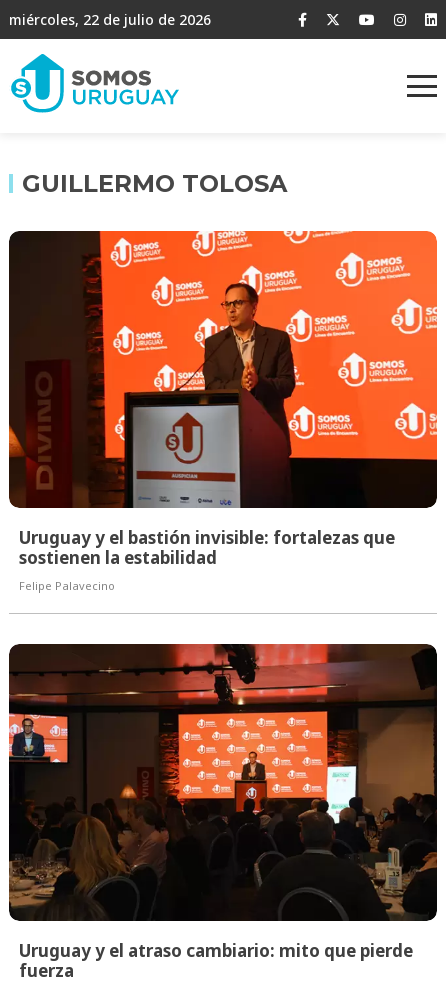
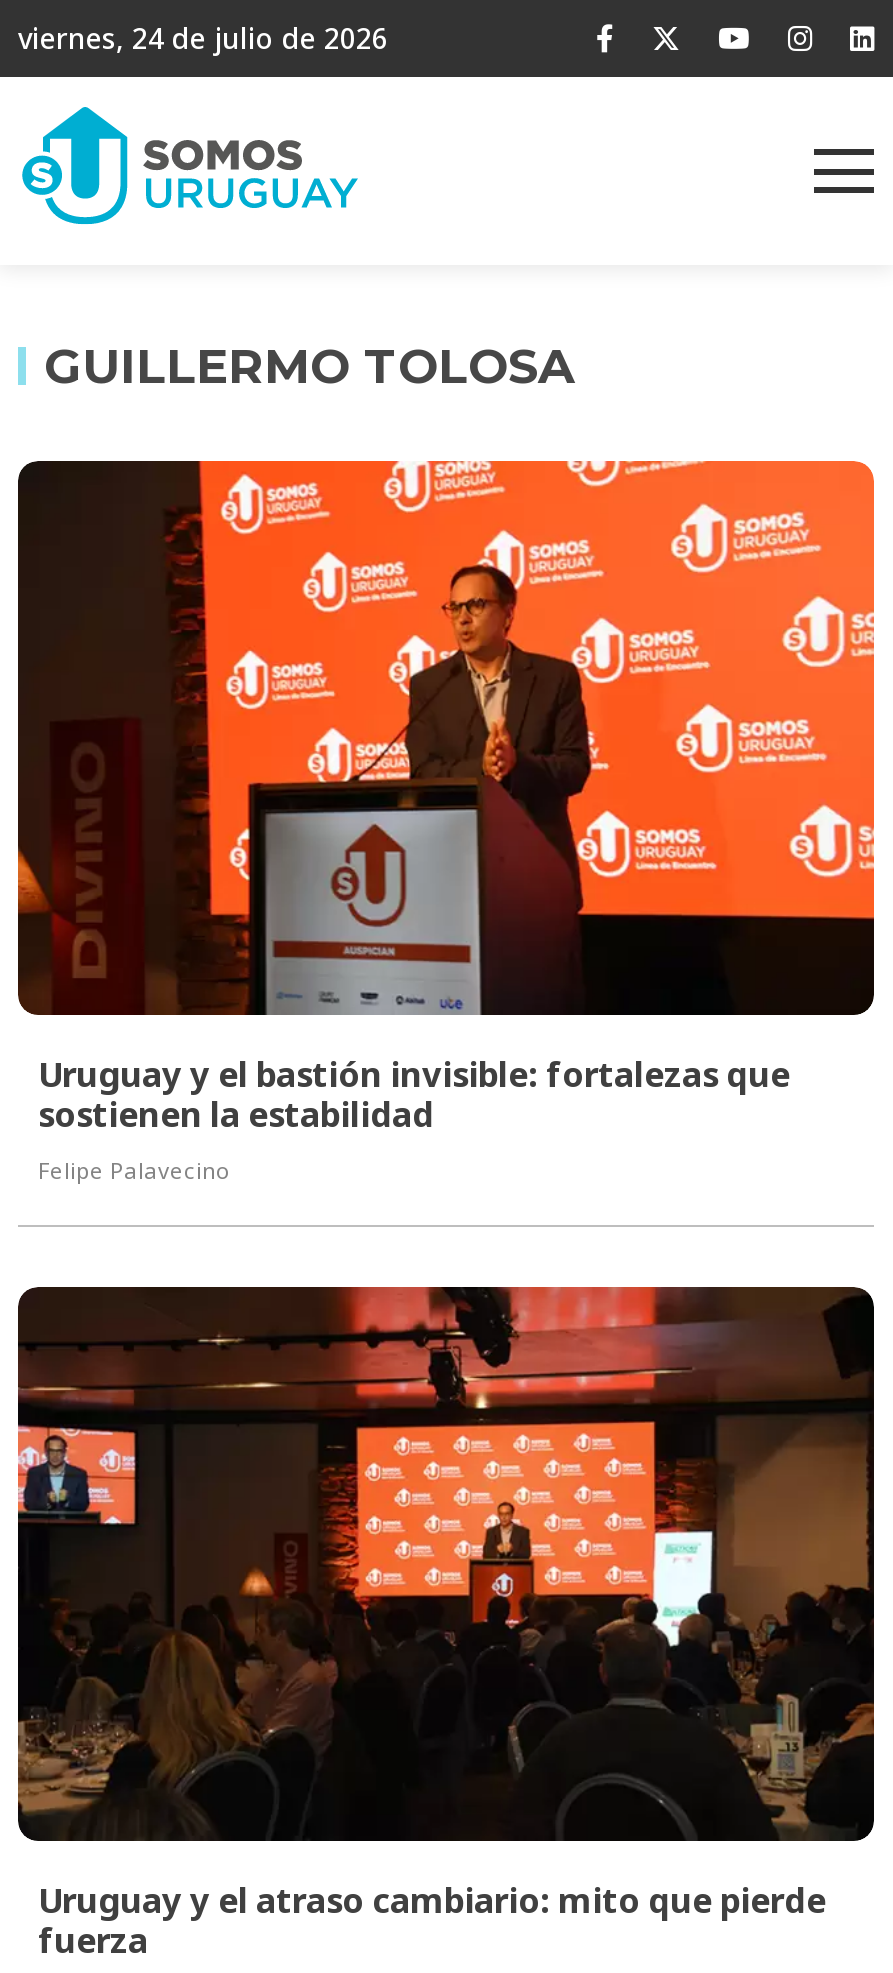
[9,10,211,29] miércoles, 22 de julio de 2026 -> [18,19,388,57] viernes, 24 de julio de 2026

